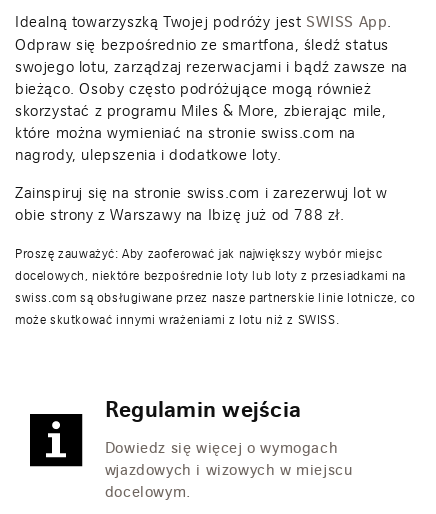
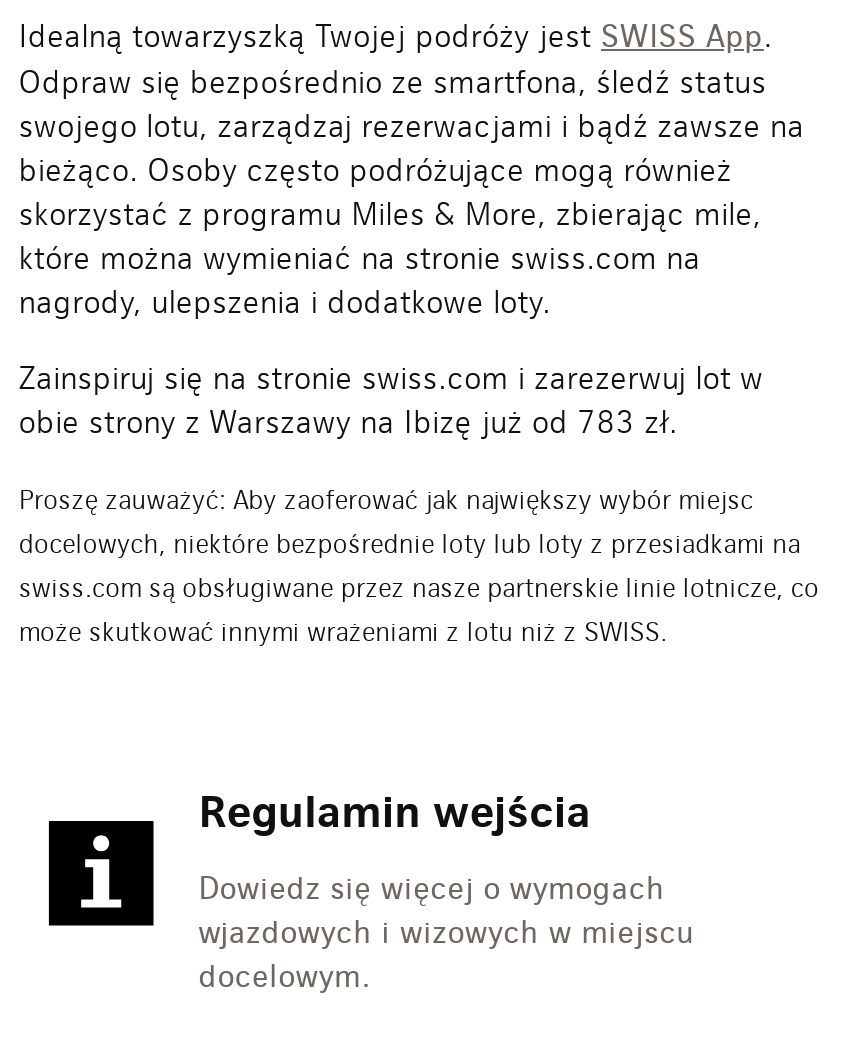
[15,205,345,224] obie strony z Warszawy na Ibizę już od 788 zł. -> [19,403,678,441] obie strony z Warszawy na Ibizę już od 783 zł.

